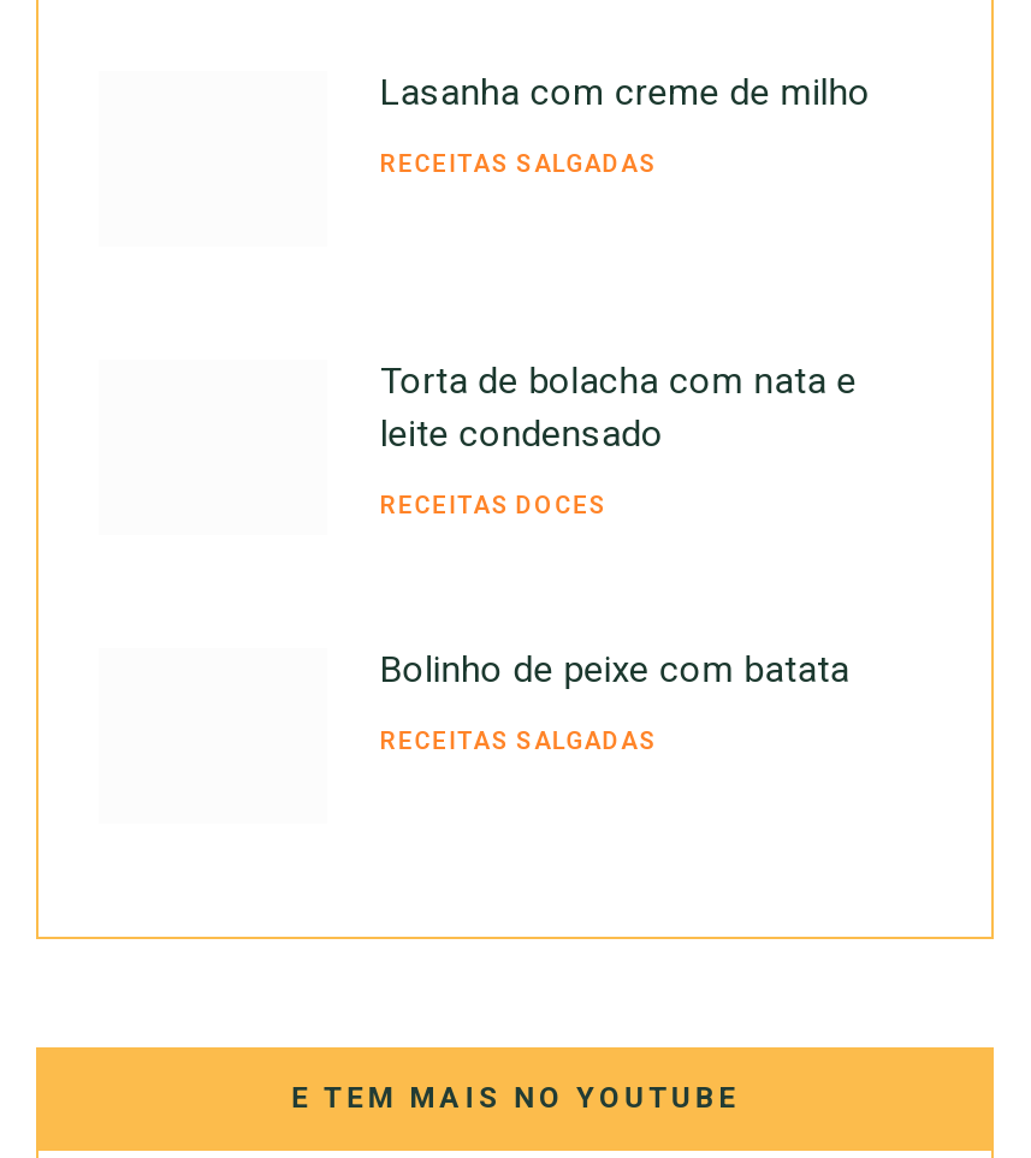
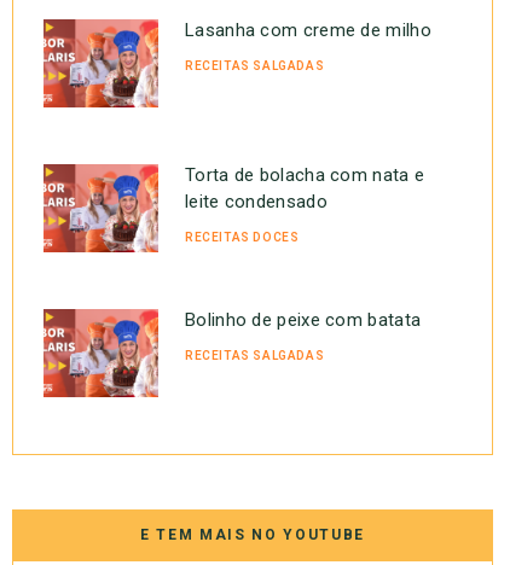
none -> [42,18,160,109] [image]
none -> [42,163,160,254] [image]
none -> [42,308,160,398] [image]

